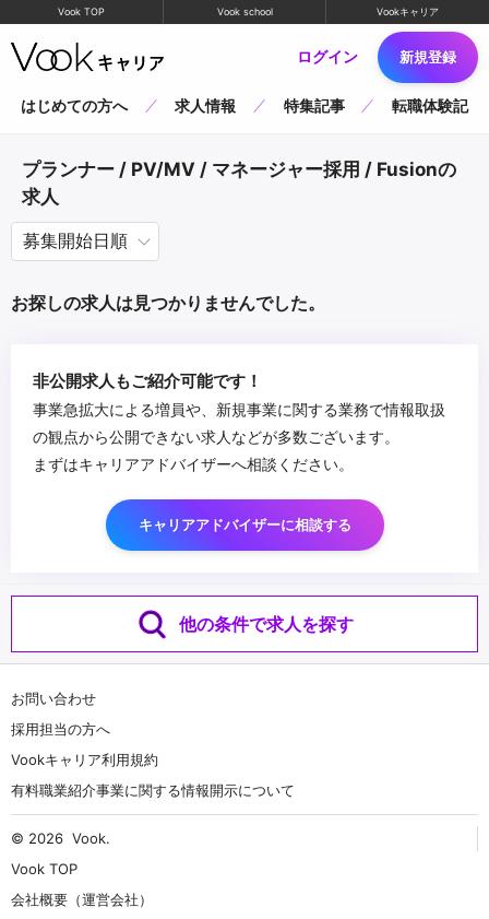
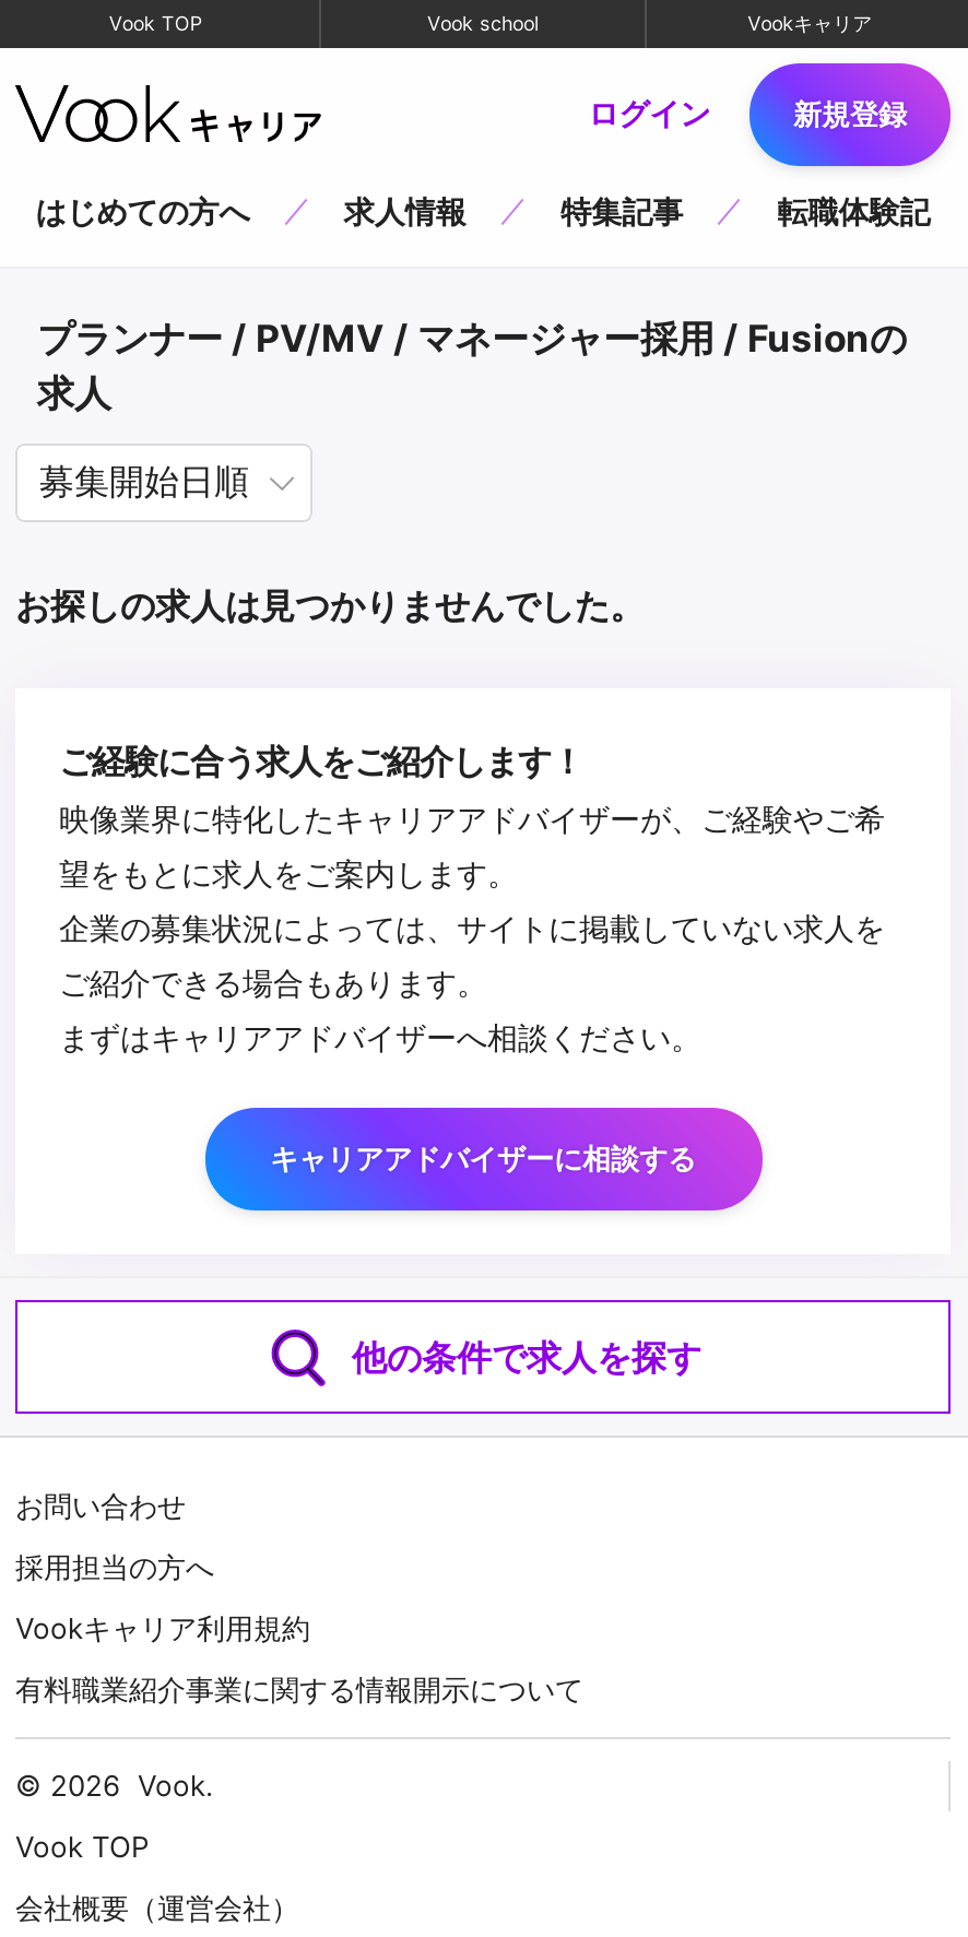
[33,370,445,446] 非公開求人もご紹介可能です！ | 事業急拡大による増員や、新規事業に関する業務で情報取扱 | の観点から公開できない求人などが多数ございます。 -> [59,741,885,1001] ご経験に合う求人をご紹介します！ | 映像業界に特化したキャリアアドバイザーが、ご経験やご希 | 望をもとに求人をご案内します。 | 企業の募集状況によっては、サイトに掲載していない求人を | ご紹介できる場合もあります。

